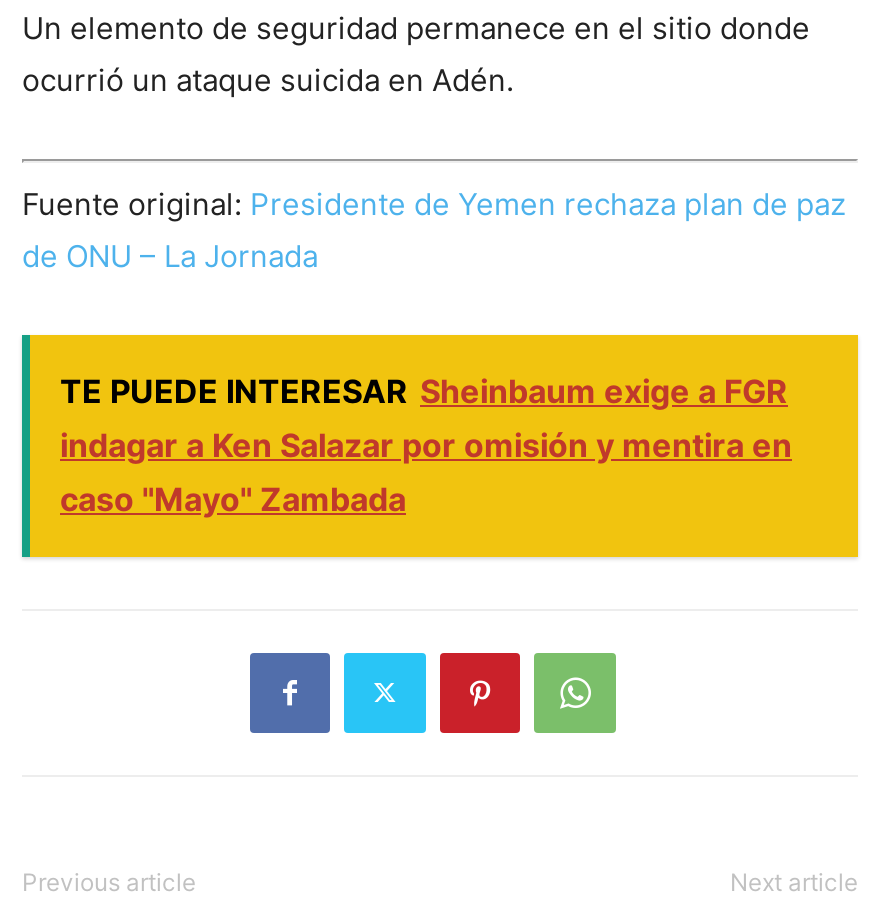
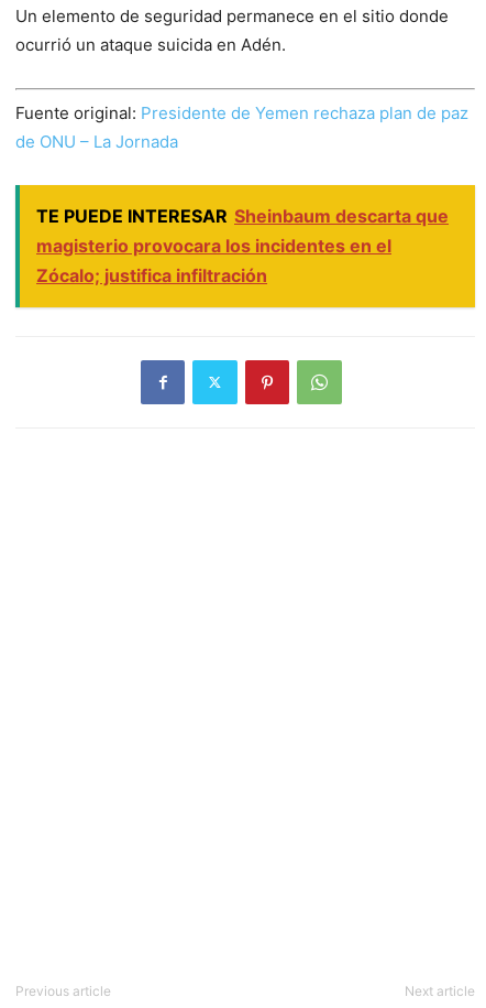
[60,370,792,518] TE PUEDE INTERESAR Sheinbaum exige a FGR | indagar a Ken Salazar por omisión y mentira en | caso "Mayo" Zambada -> [36,205,449,286] TE PUEDE INTERESAR Sheinbaum descarta que | magisterio provocara los incidentes en el | Zócalo; justifica infiltración

